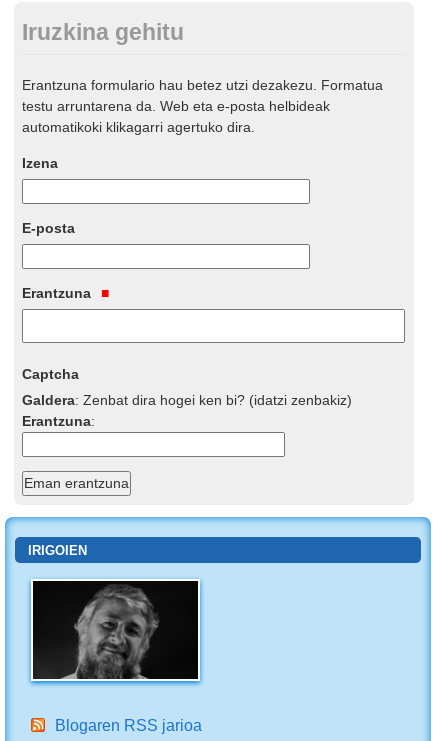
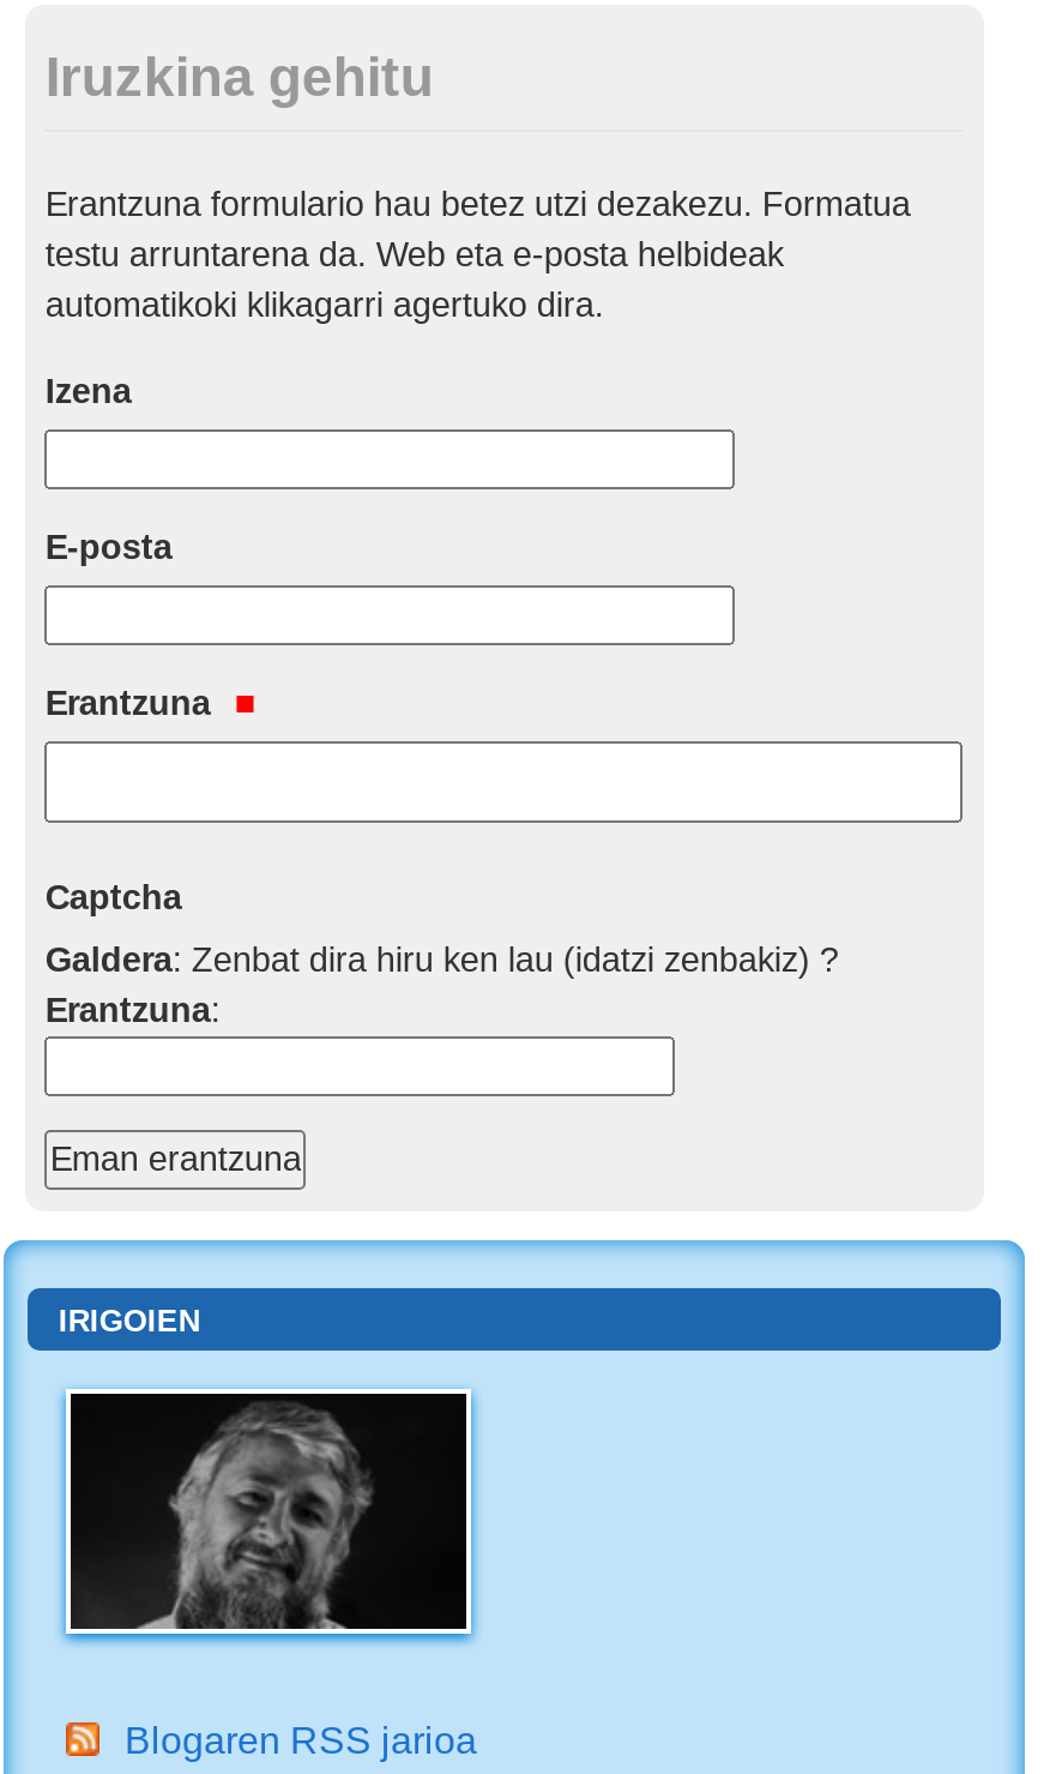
[22,392,352,408] Galdera: Zenbat dira hogei ken bi? (idatzi zenbakiz) -> [45,940,839,978] Galdera: Zenbat dira hiru ken lau (idatzi zenbakiz) ?

